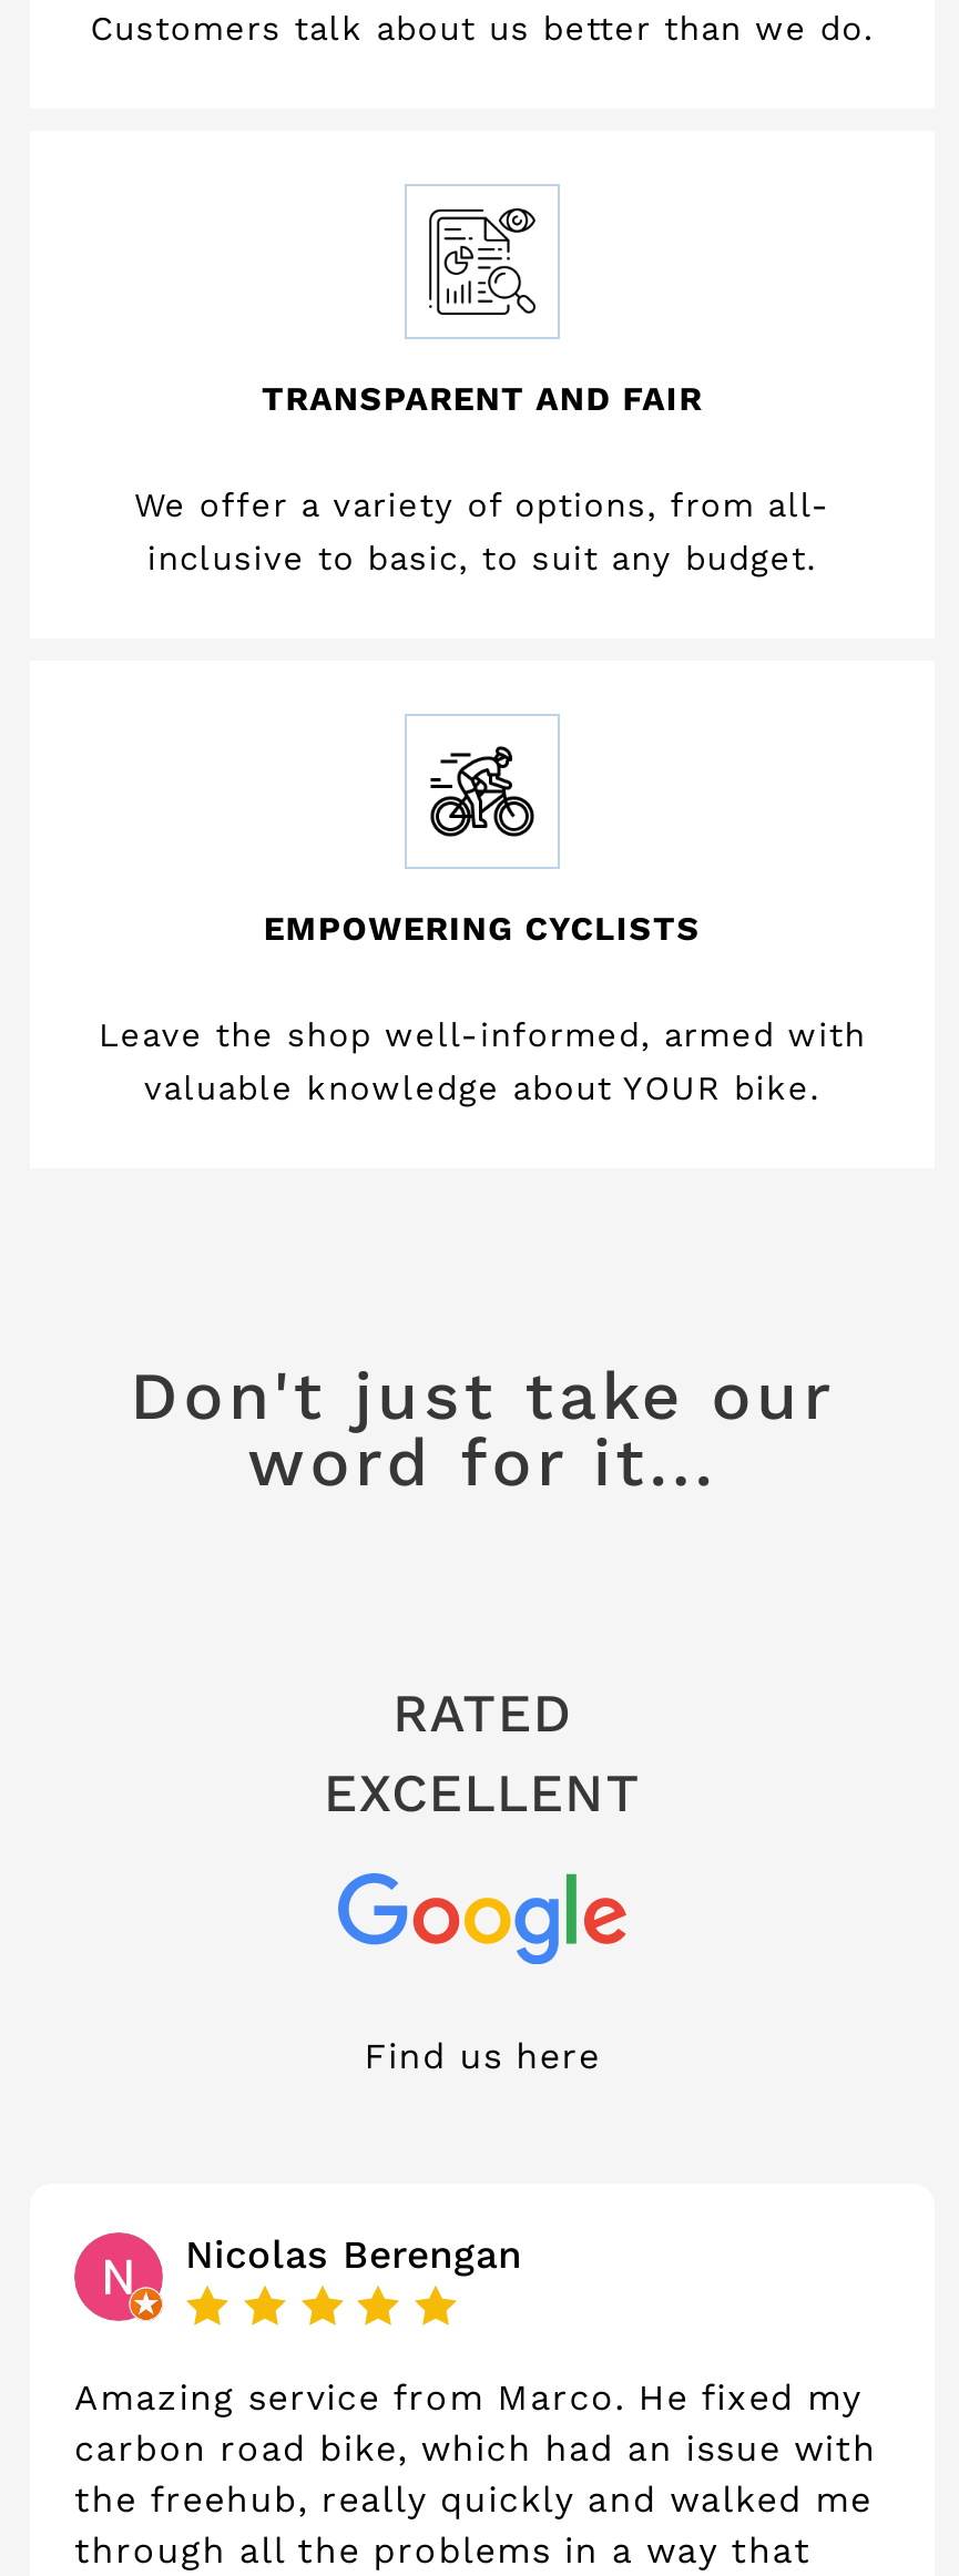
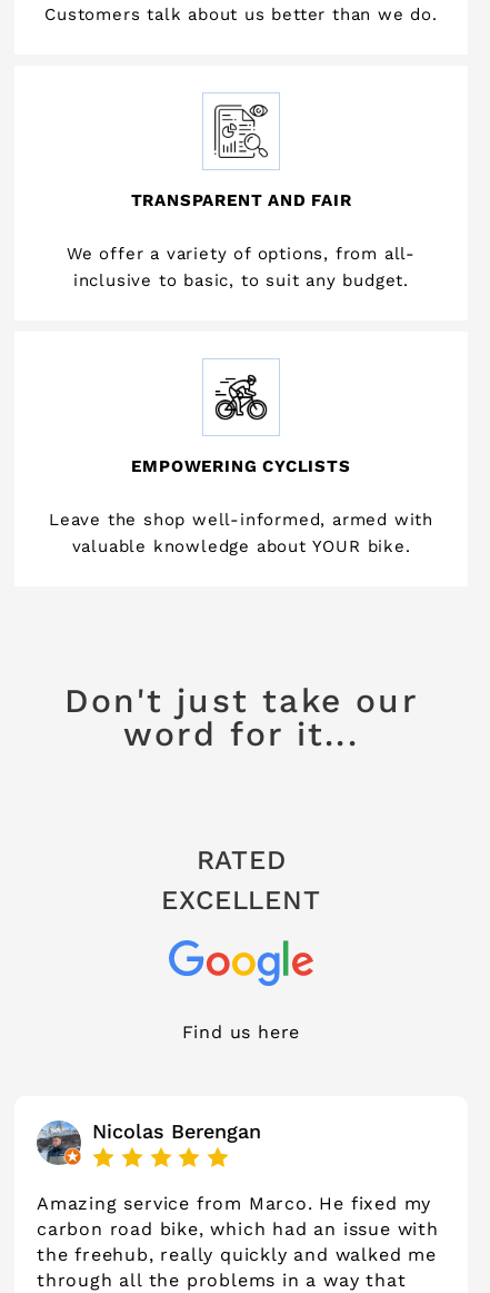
[72,2230,165,2323] [image] -> [36,1119,82,1166] [image]

